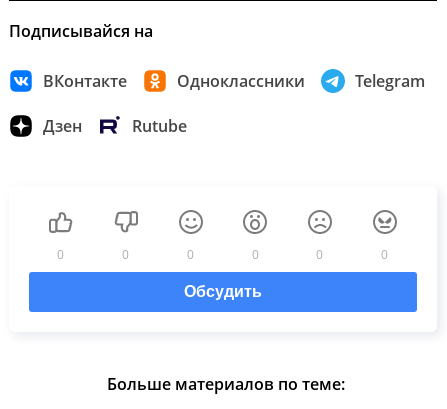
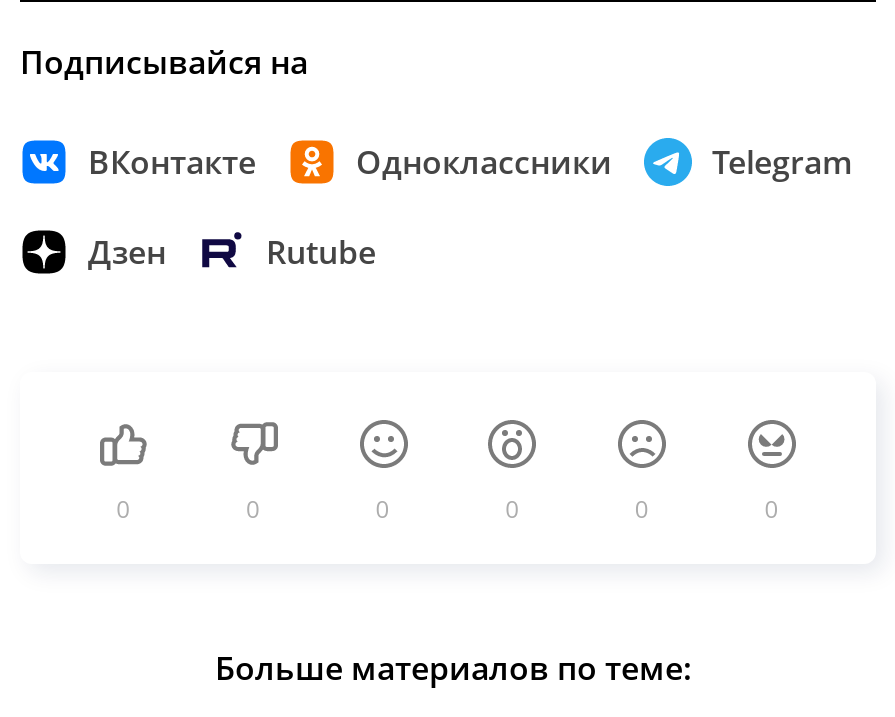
[184,283,262,300] Обсудить -> none

